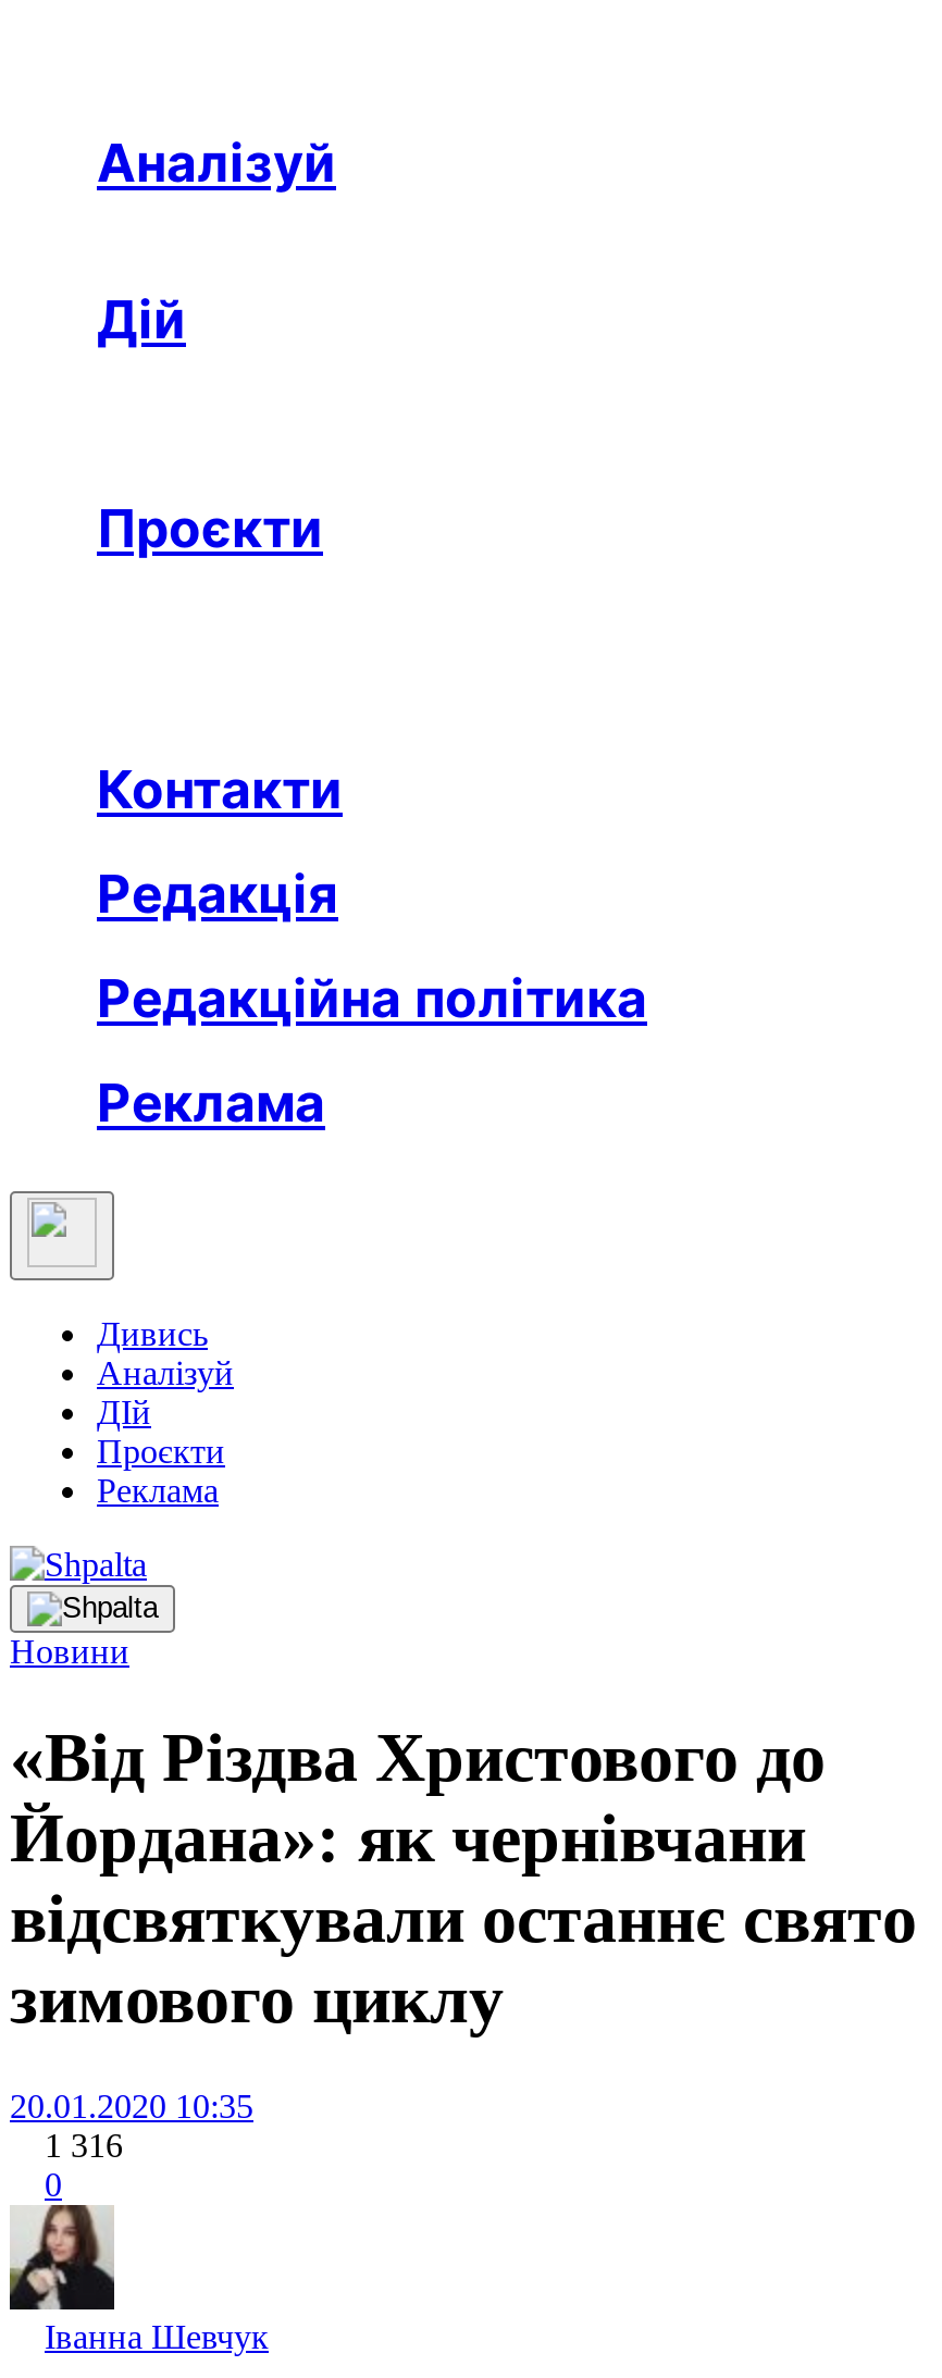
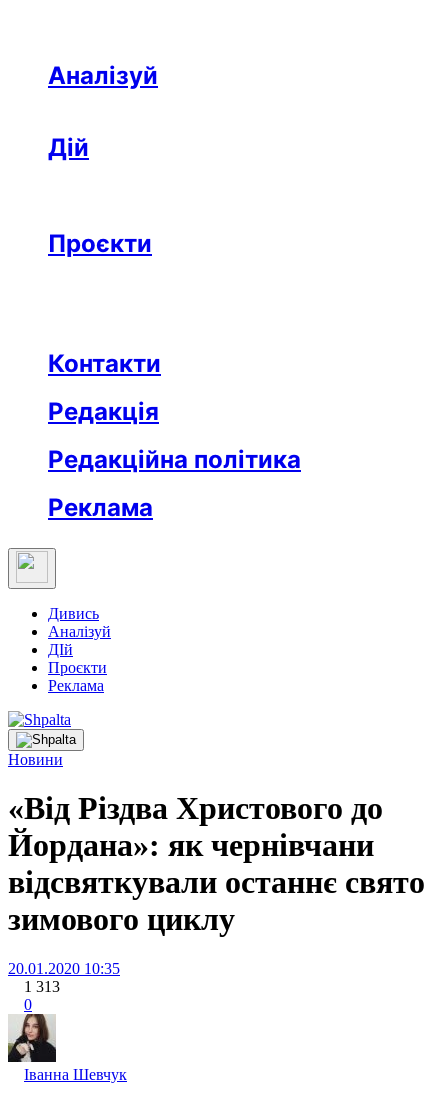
[45,2126,123,2163] 1 316 -> [24,978,60,995] 1 313

